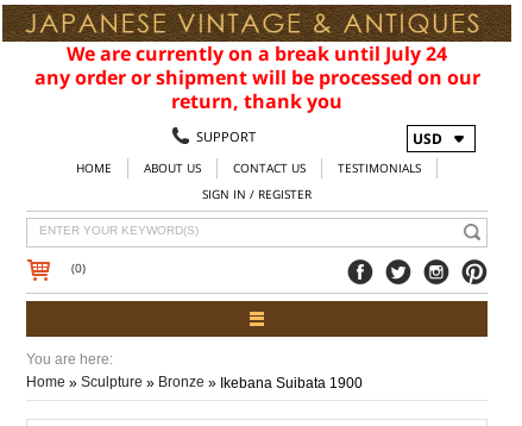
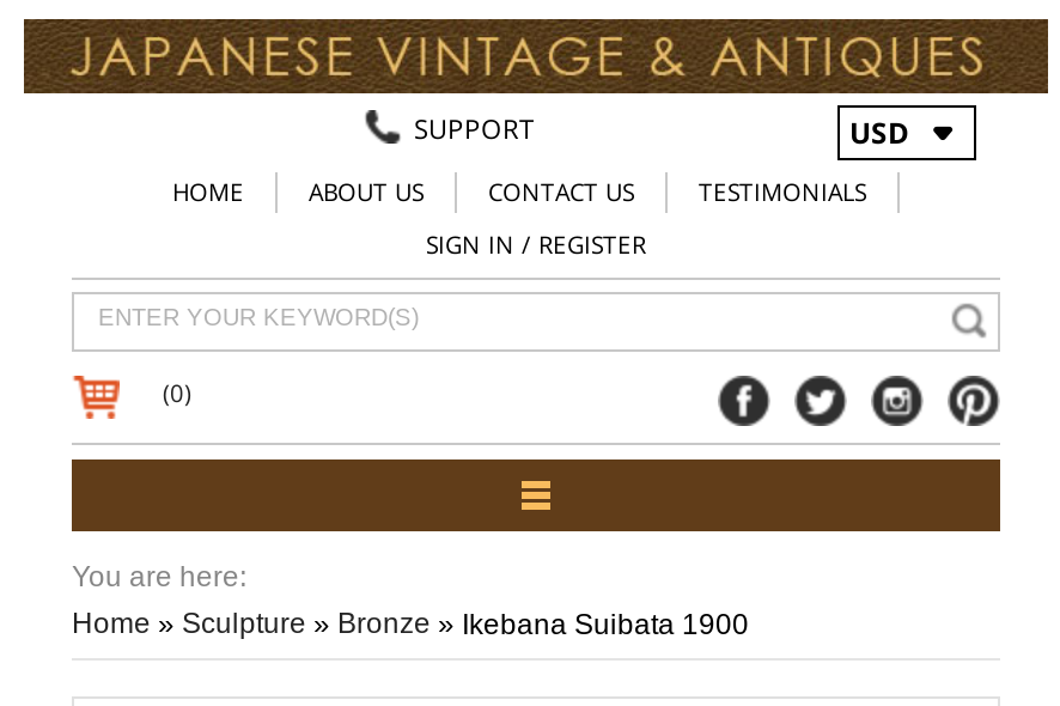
[34,41,480,114] We are currently on a break until July 24 | any order or shipment will be processed on our | return, thank you -> none

